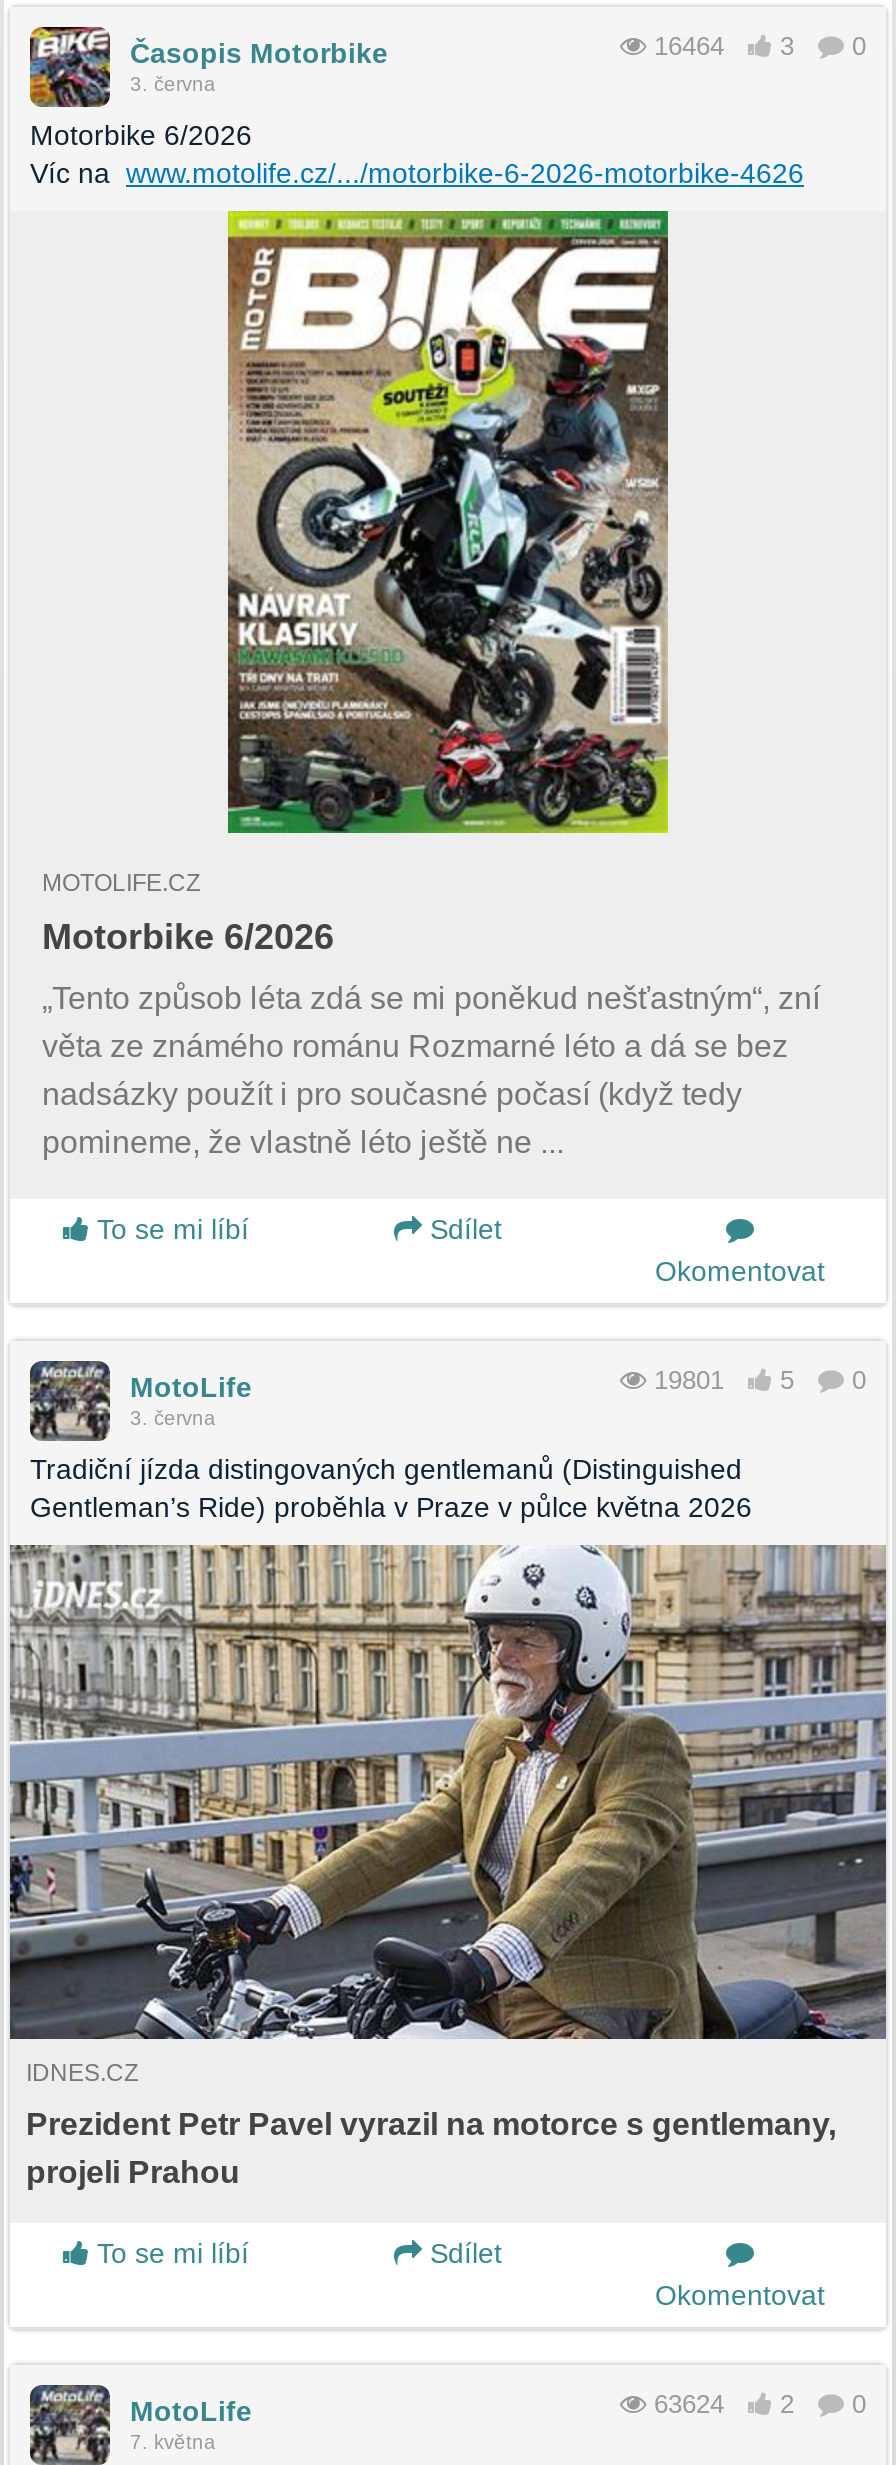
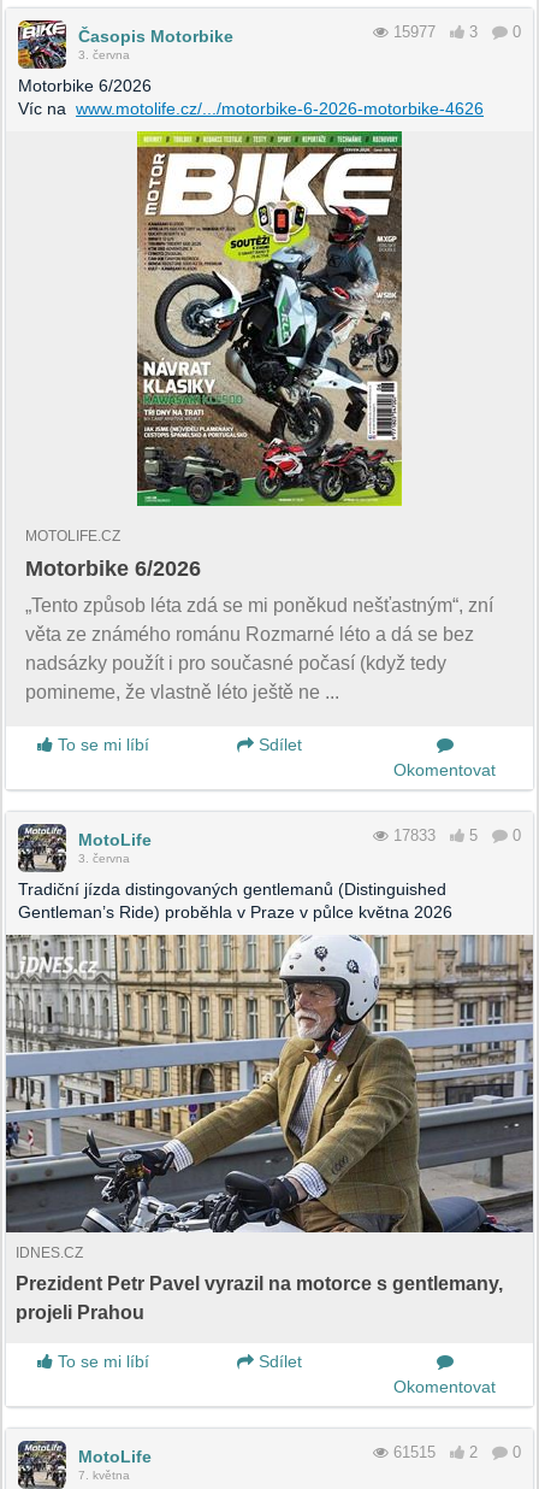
[654,32,866,62] 16464 3 0 -> [393,23,521,42] 15977 3 0
[654,1366,866,1396] 19801 5 0 -> [393,827,521,845] 17833 5 0
[654,2389,866,2419] 63624 2 0 -> [393,1443,521,1461] 61515 2 0

